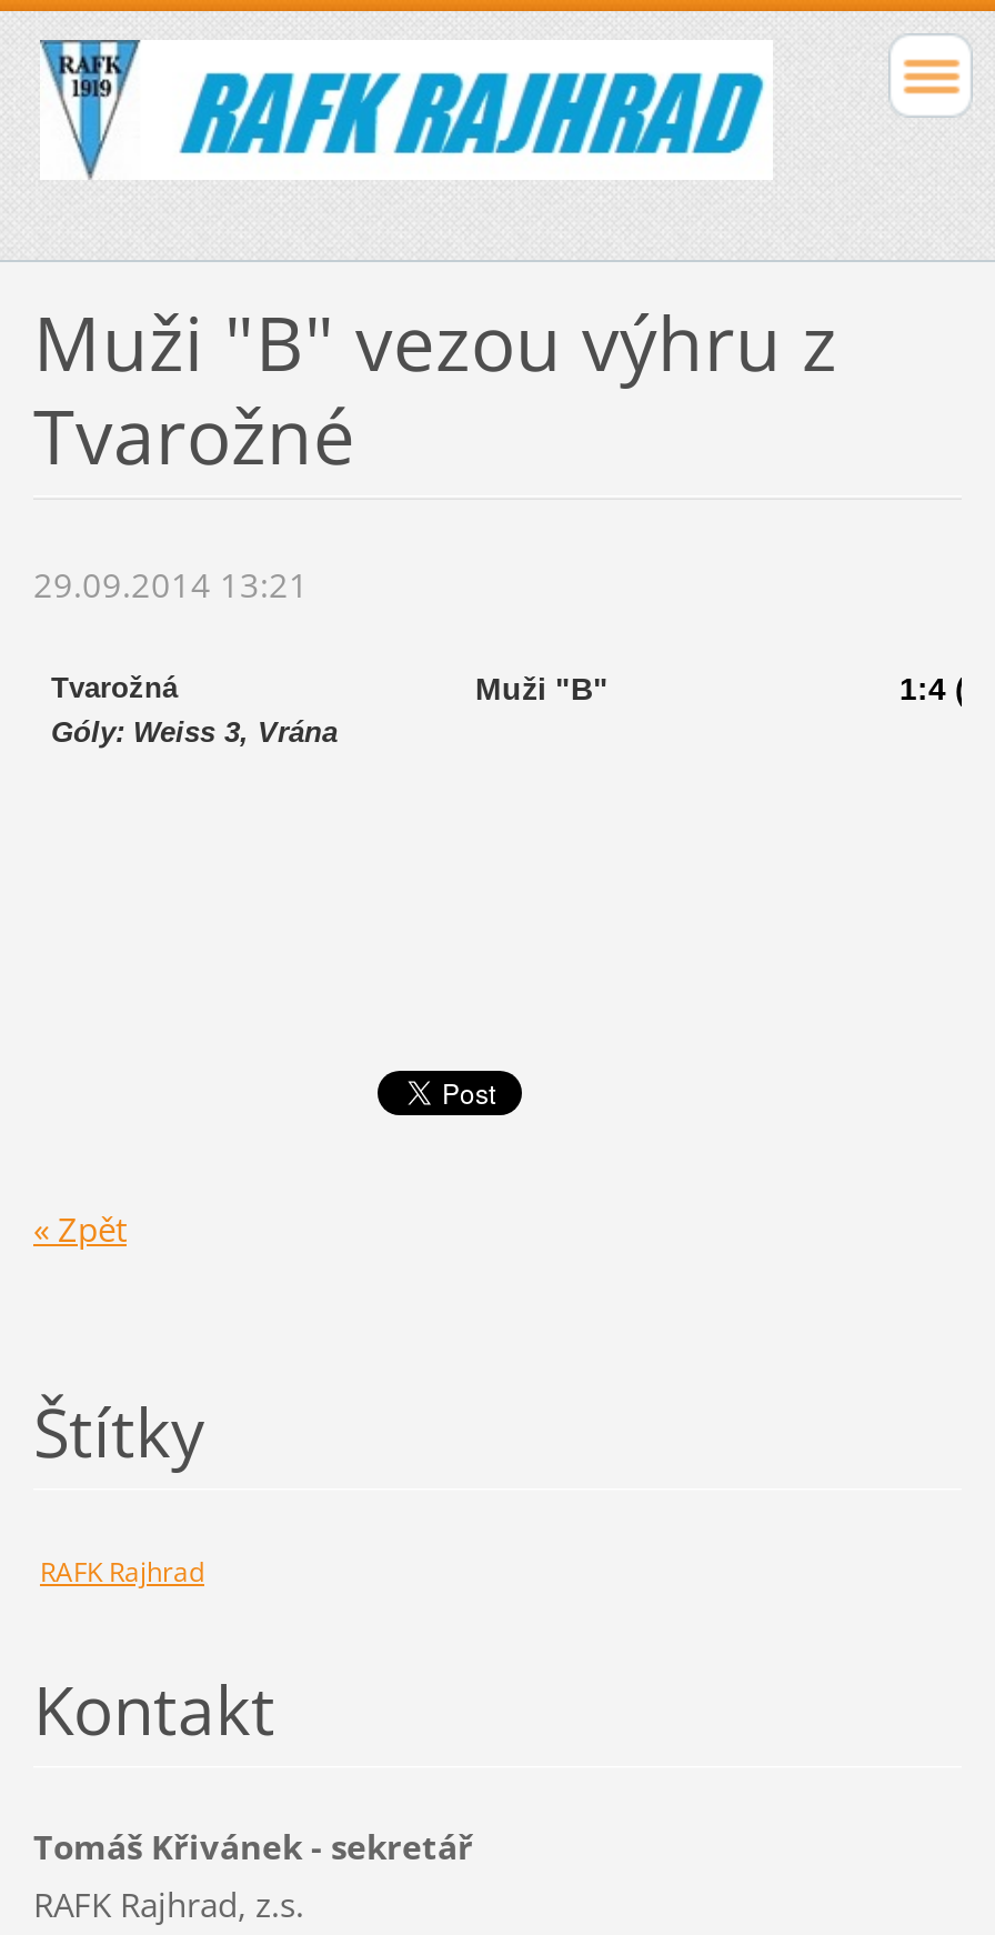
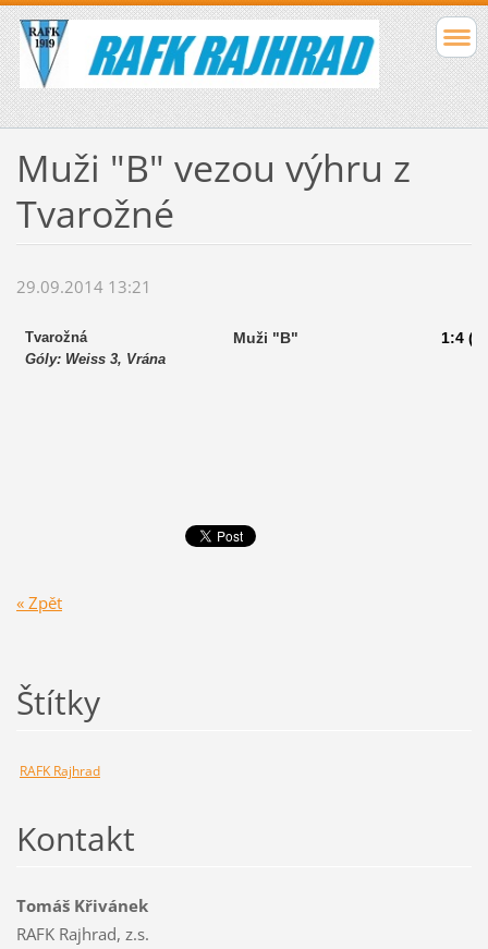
[33,1824,473,1869] Tomáš Křivánek - sekretář -> [16,895,148,917] Tomáš Křivánek

